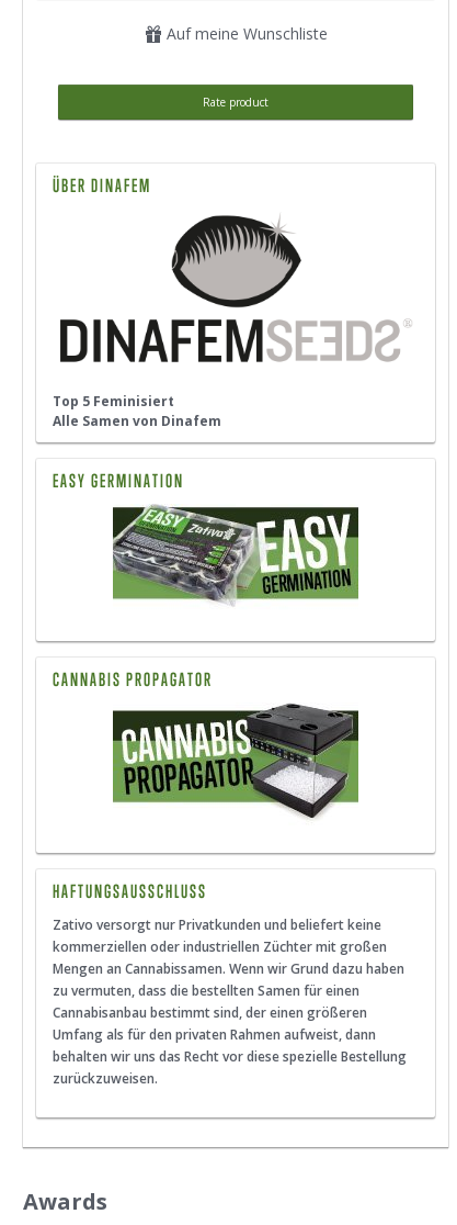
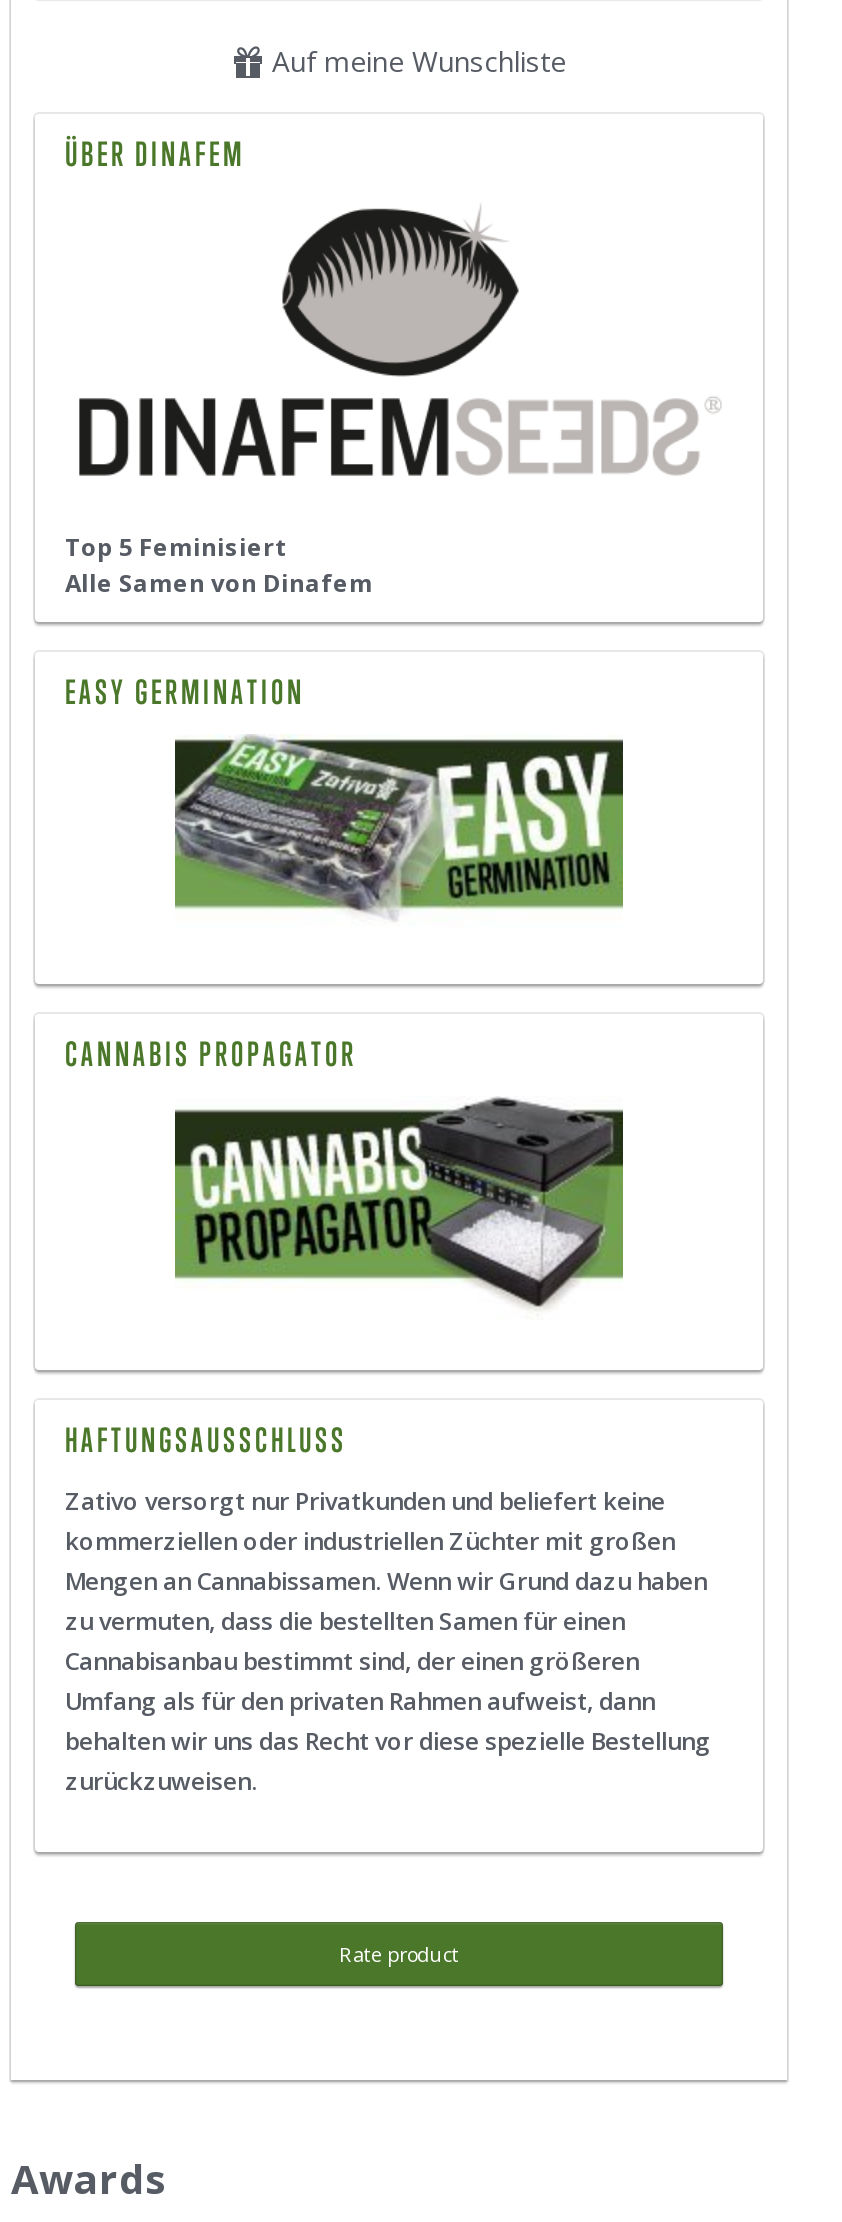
moved [203,95,269,110] -> [339,1940,459,1968]: Rate product
moved [53,175,407,1088] -> [65,135,711,1798]: [image] | ÜBER DINAFEM | Top 5 Feminisiert | ... | behalten wir uns das Recht vor diese spezielle Bestellung | zurückzuweisen.

